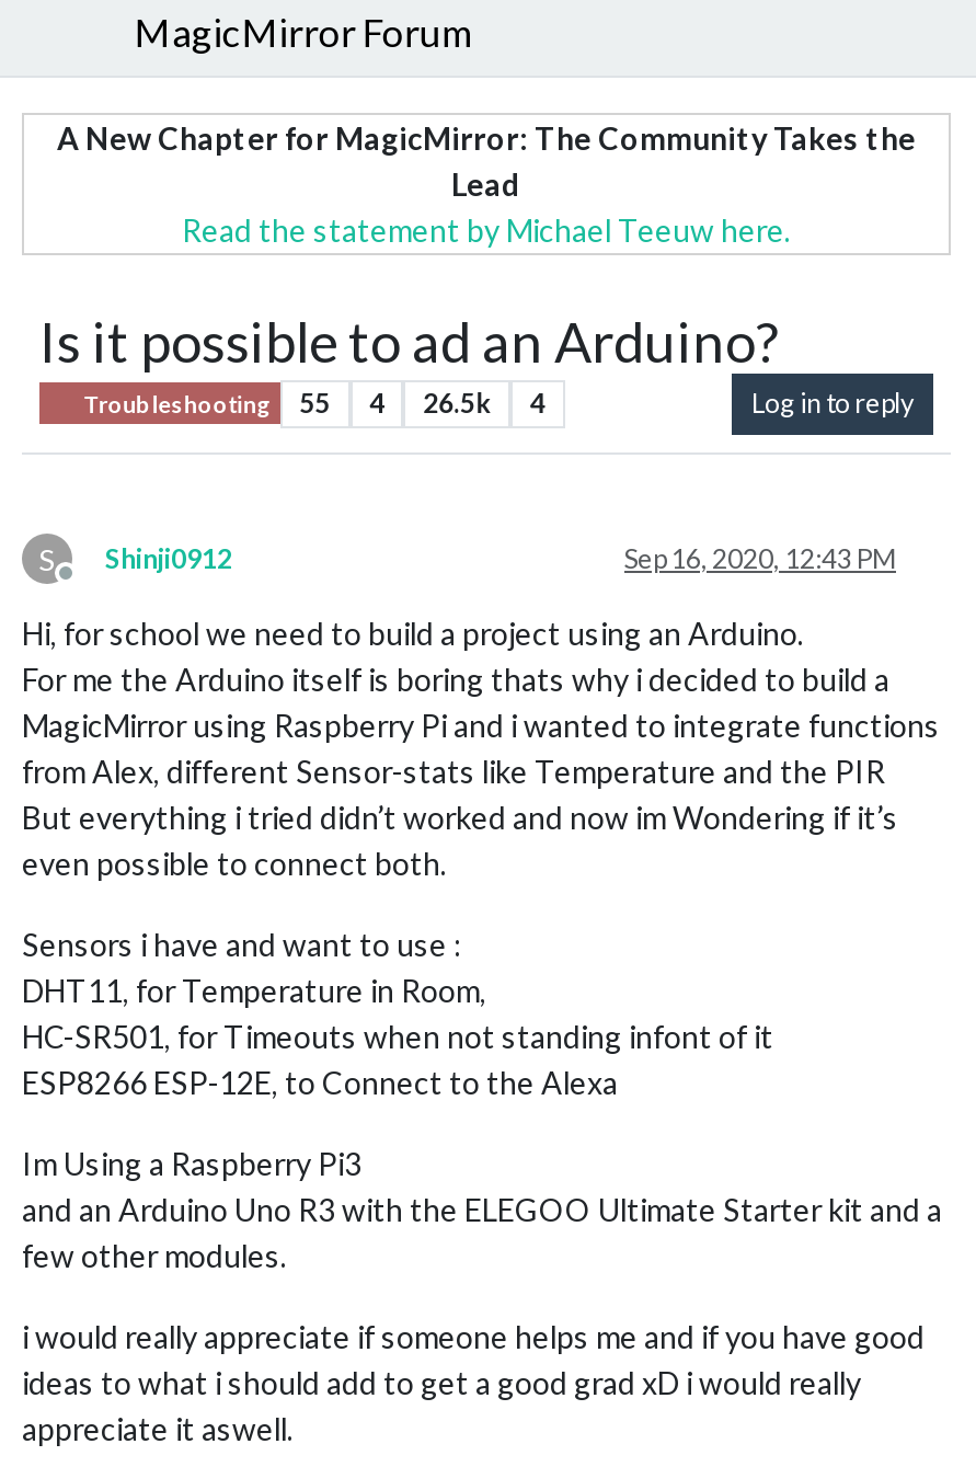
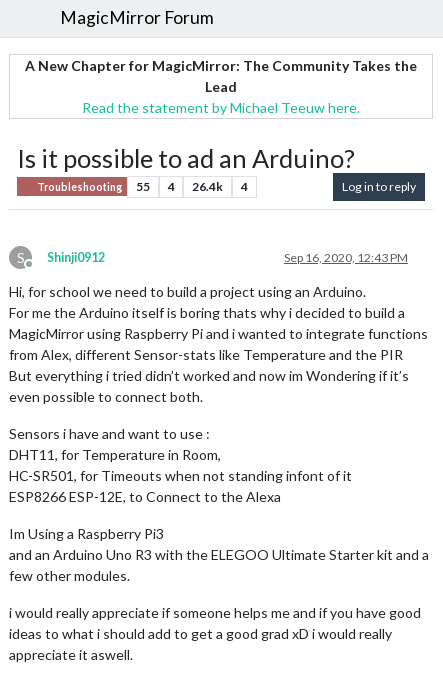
[79,386,545,419] Troubleshooting 55 4 26.5k 4 -> [35,179,248,194] Troubleshooting 55 4 26.4k 4

